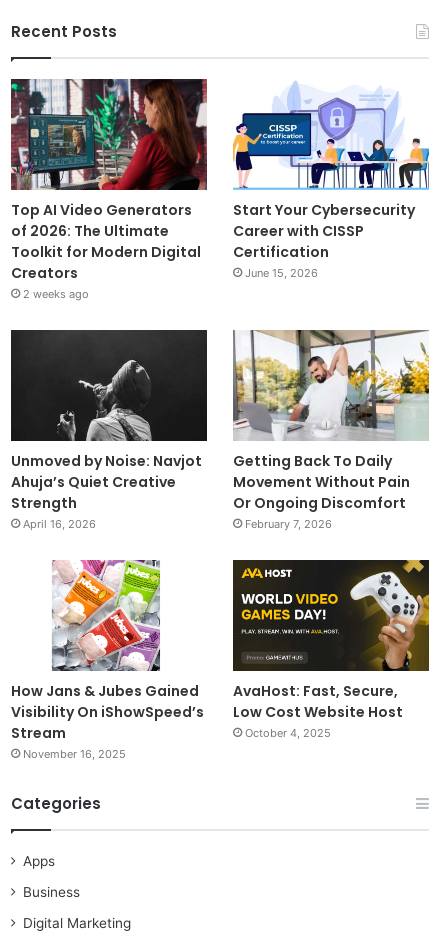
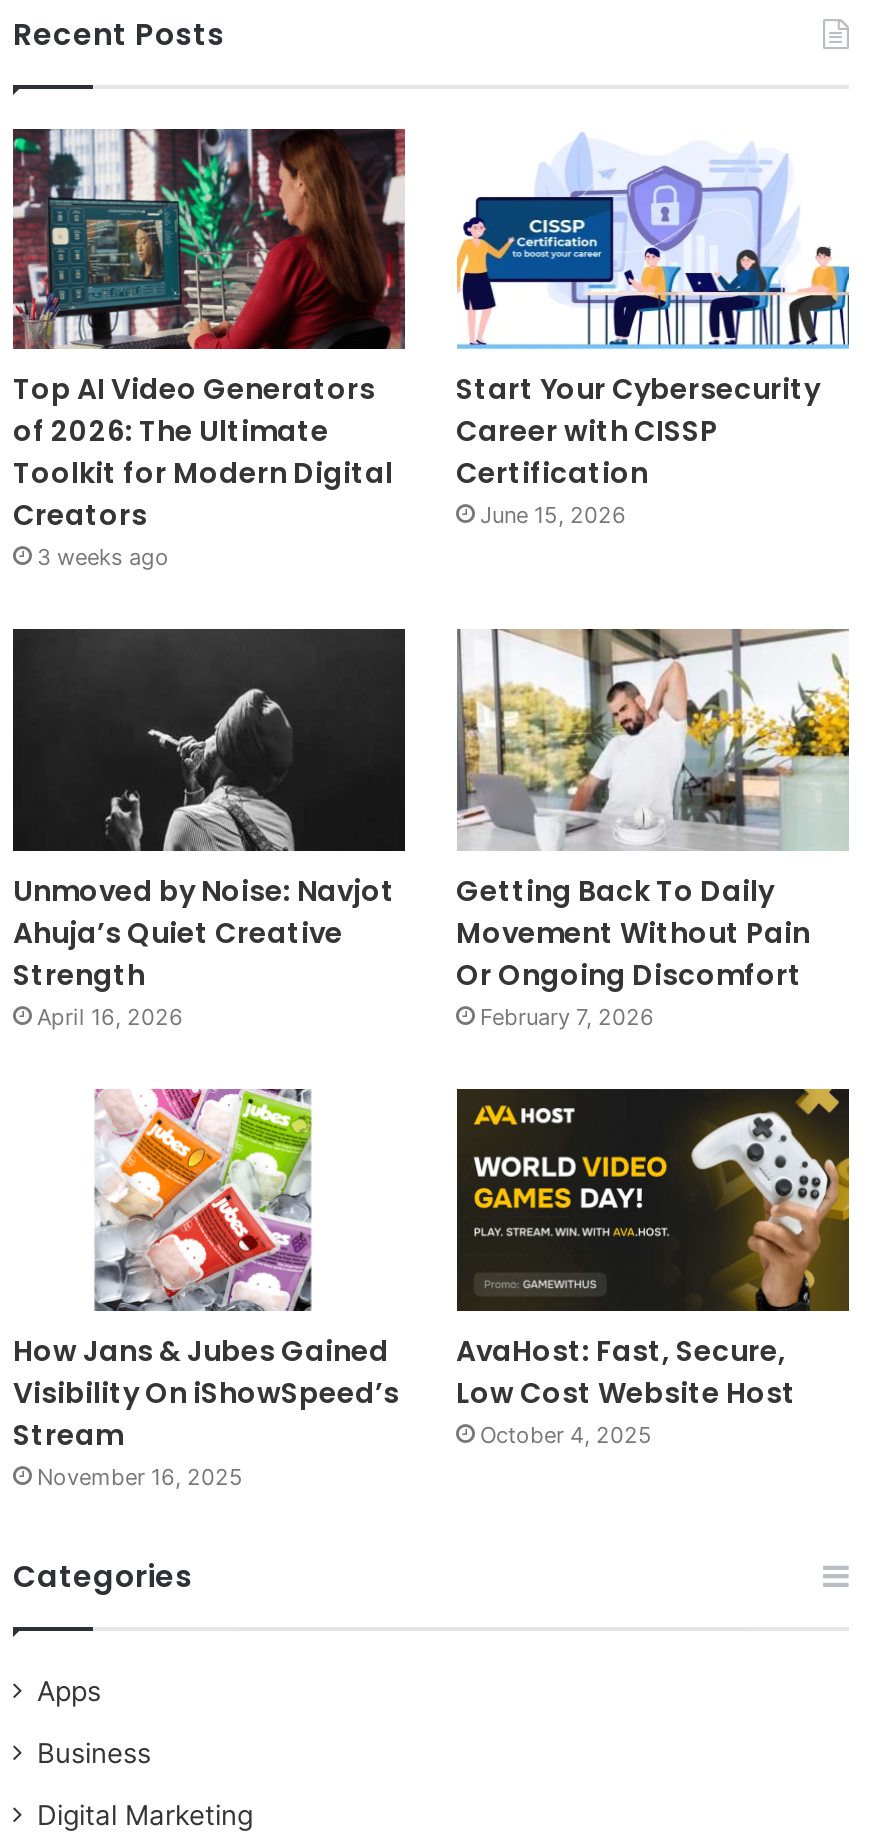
[23,287,89,301] 2 weeks ago -> [37,543,169,571] 3 weeks ago

